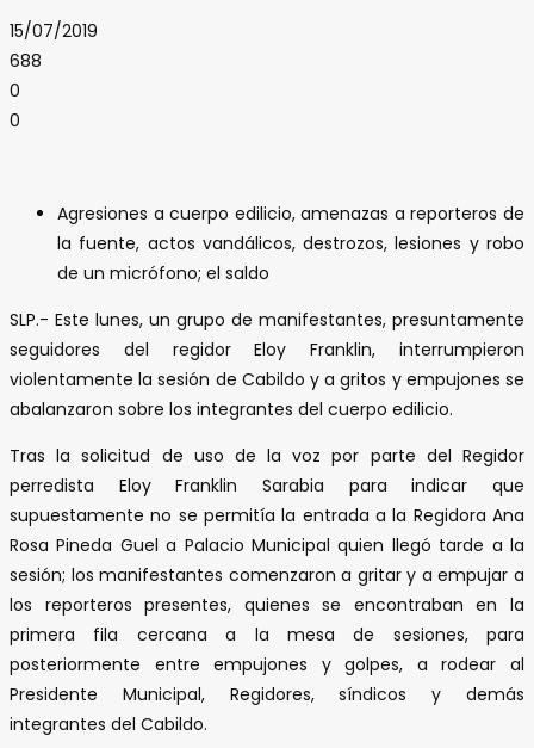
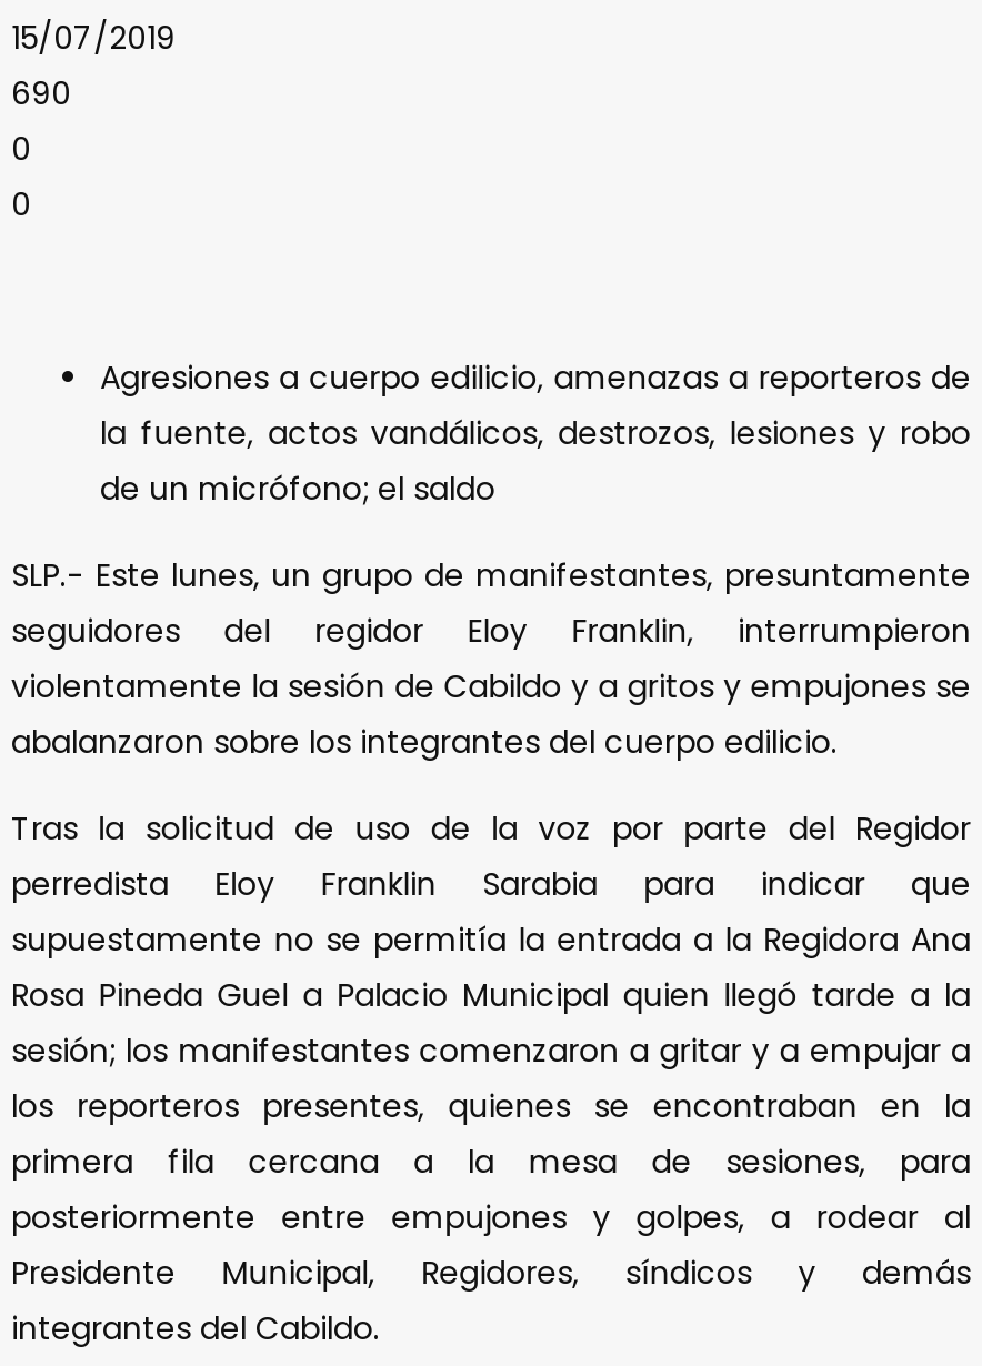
[10,49,42,72] 688 -> [11,70,71,115] 690

